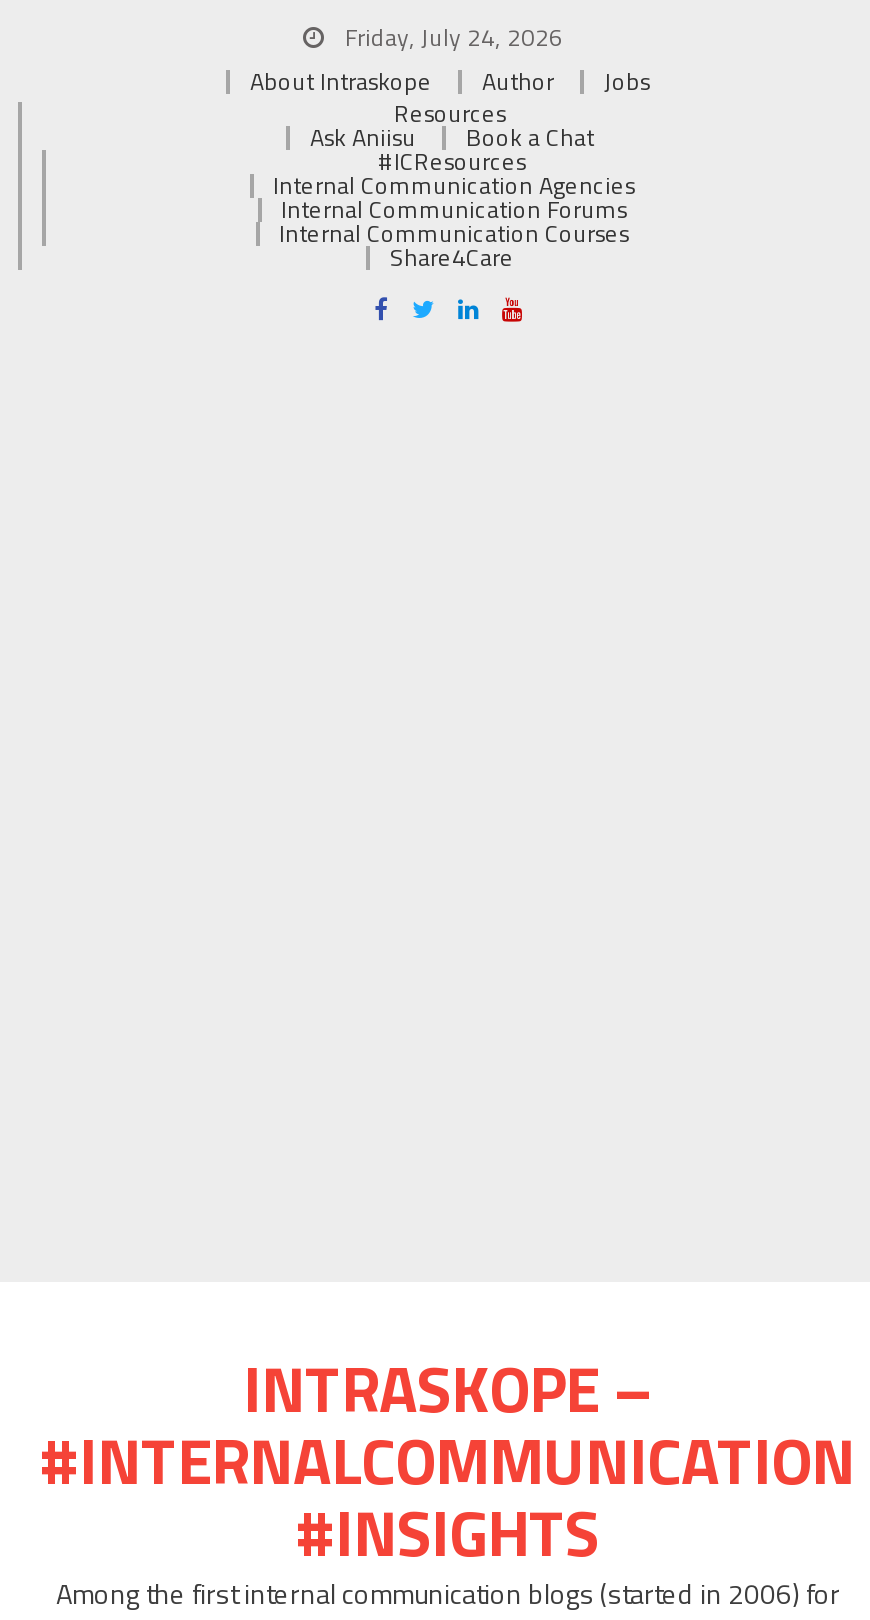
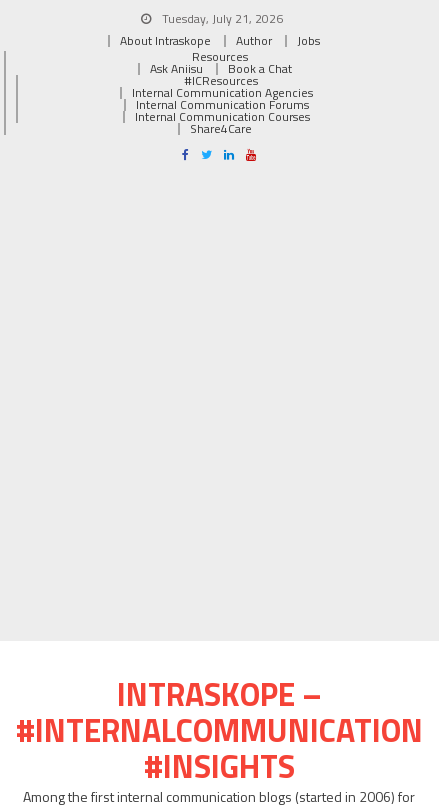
[339,18,563,56] Friday, July 24, 2026 -> [158,9,282,28] Tuesday, July 21, 2026

